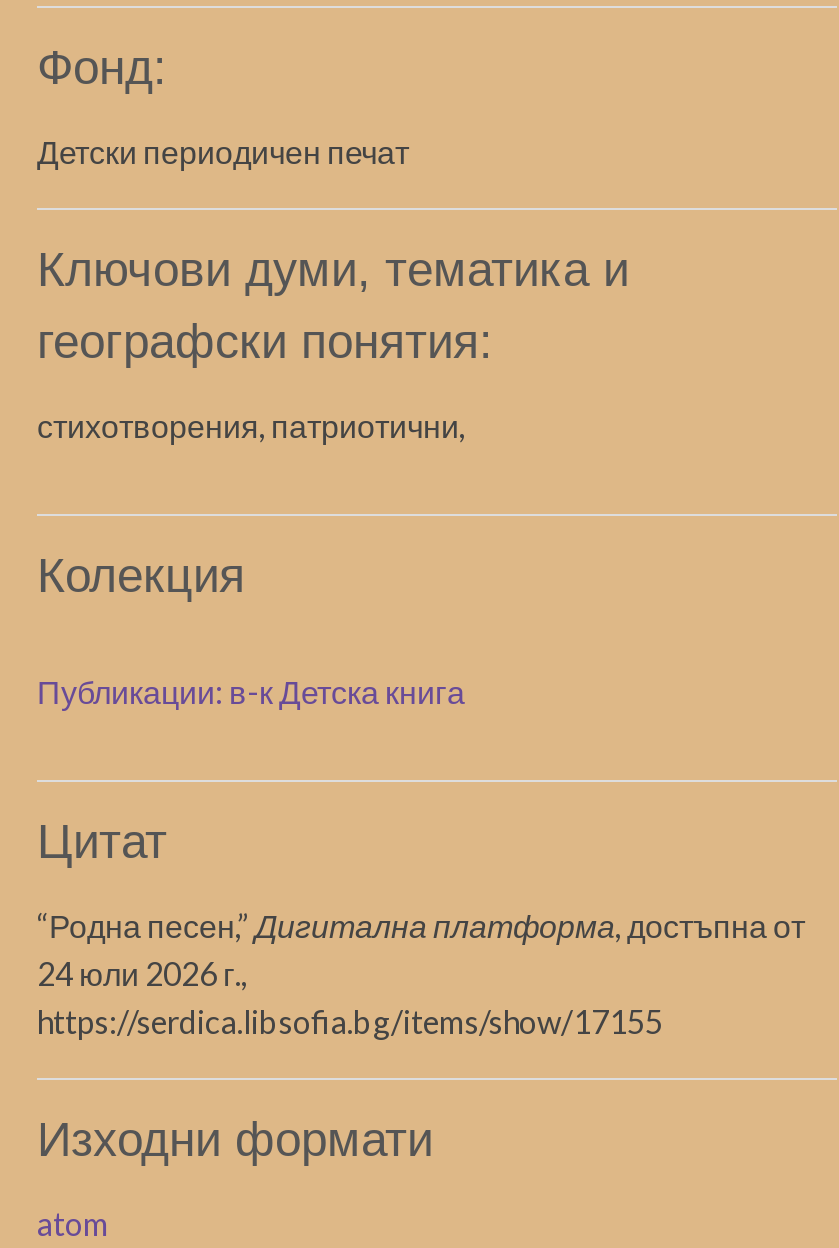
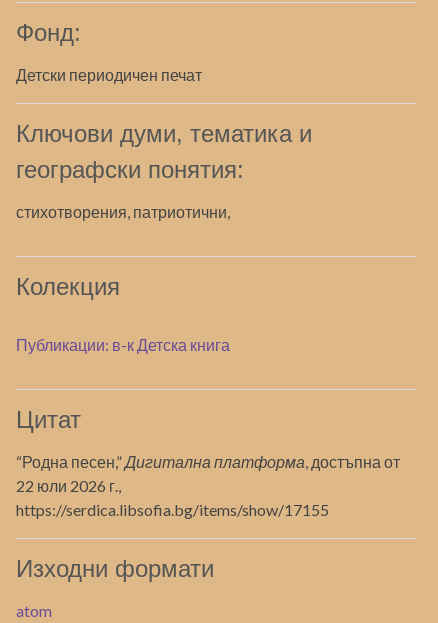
[37,954,247,992] 24 юли 2026 г., -> [16,476,121,495] 22 юли 2026 г.,

